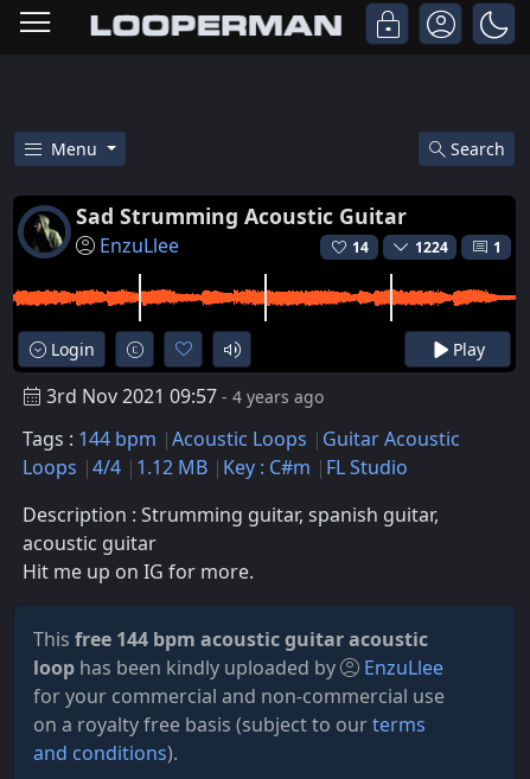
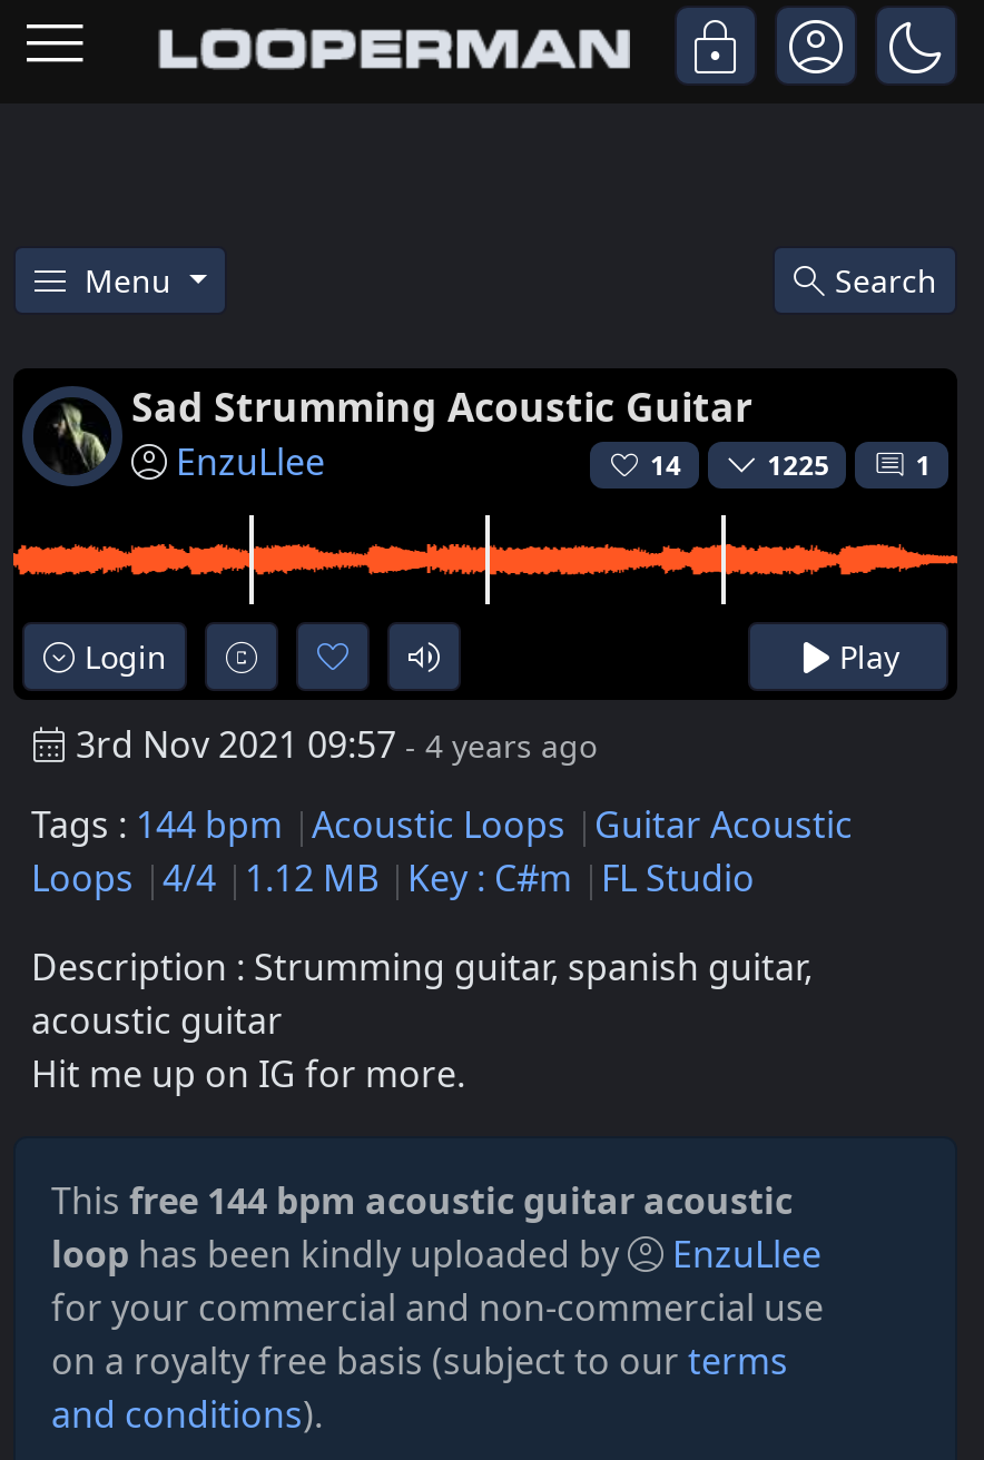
[415,237,448,257] 1224 -> [767,446,829,484] 1225

